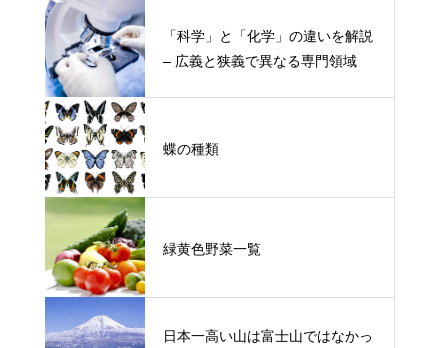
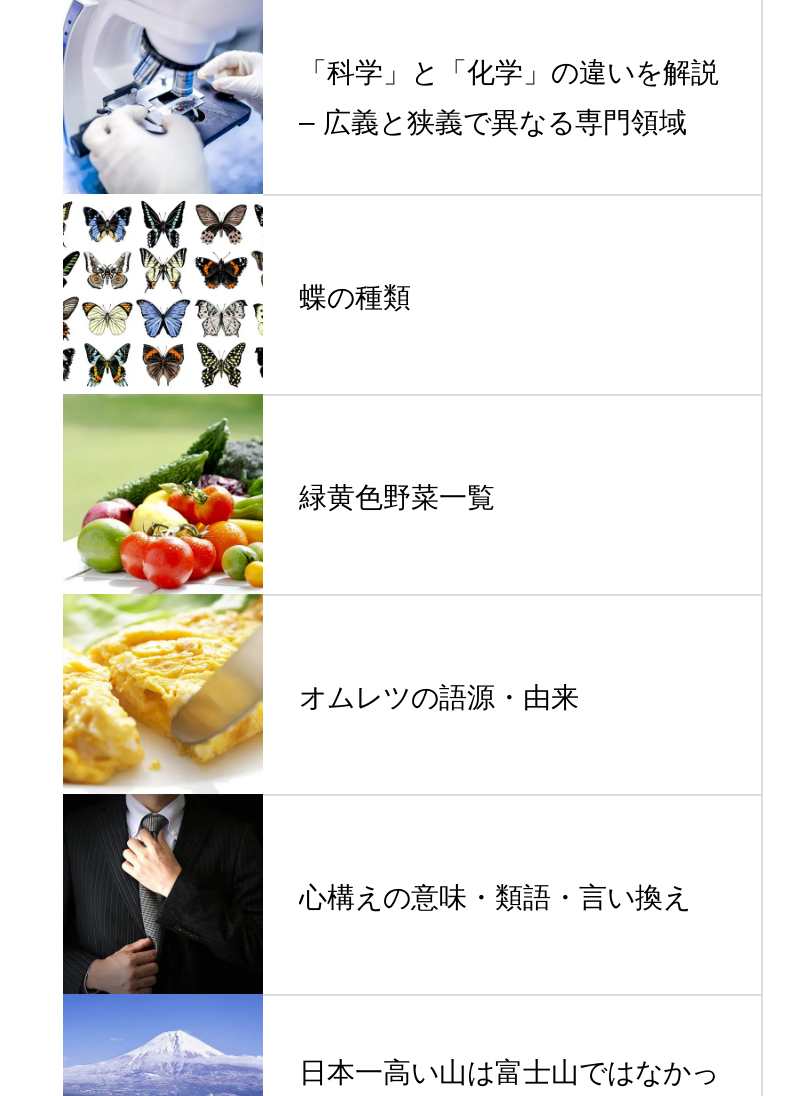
none -> [61,592,579,996] [image] | オムレツの語源・由来
none -> [299,880,691,912] 心構えの意味・類語・言い換え

